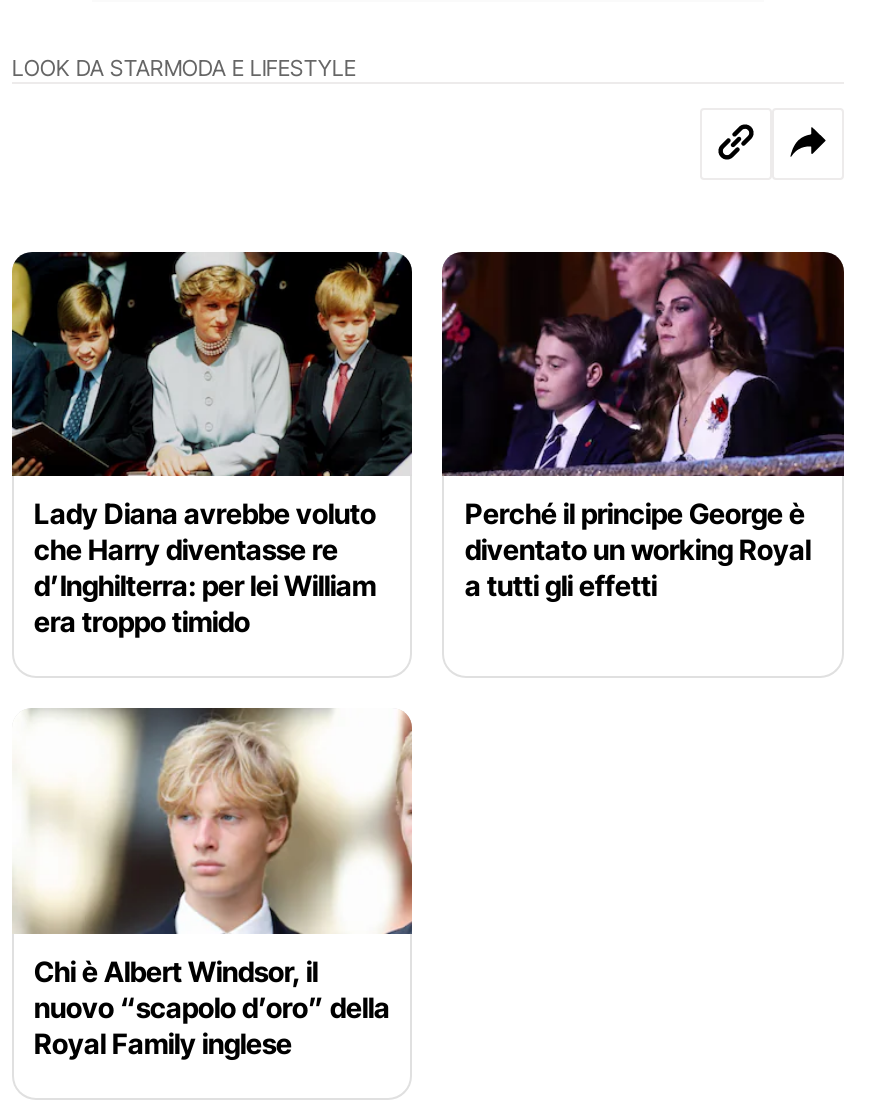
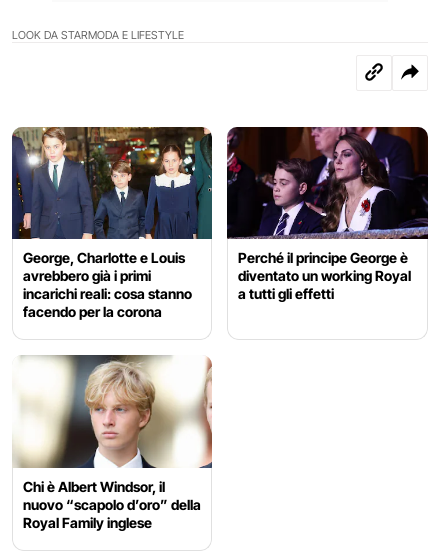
[10,250,412,639] [image] | Lady Diana avrebbe voluto | che Harry diventasse re | d’Inghilterra: per lei William | era troppo timido -> [11,126,213,320] [image] | George, Charlotte e Louis | avrebbero già i primi | incarichi reali: cosa stanno | facendo per la corona

